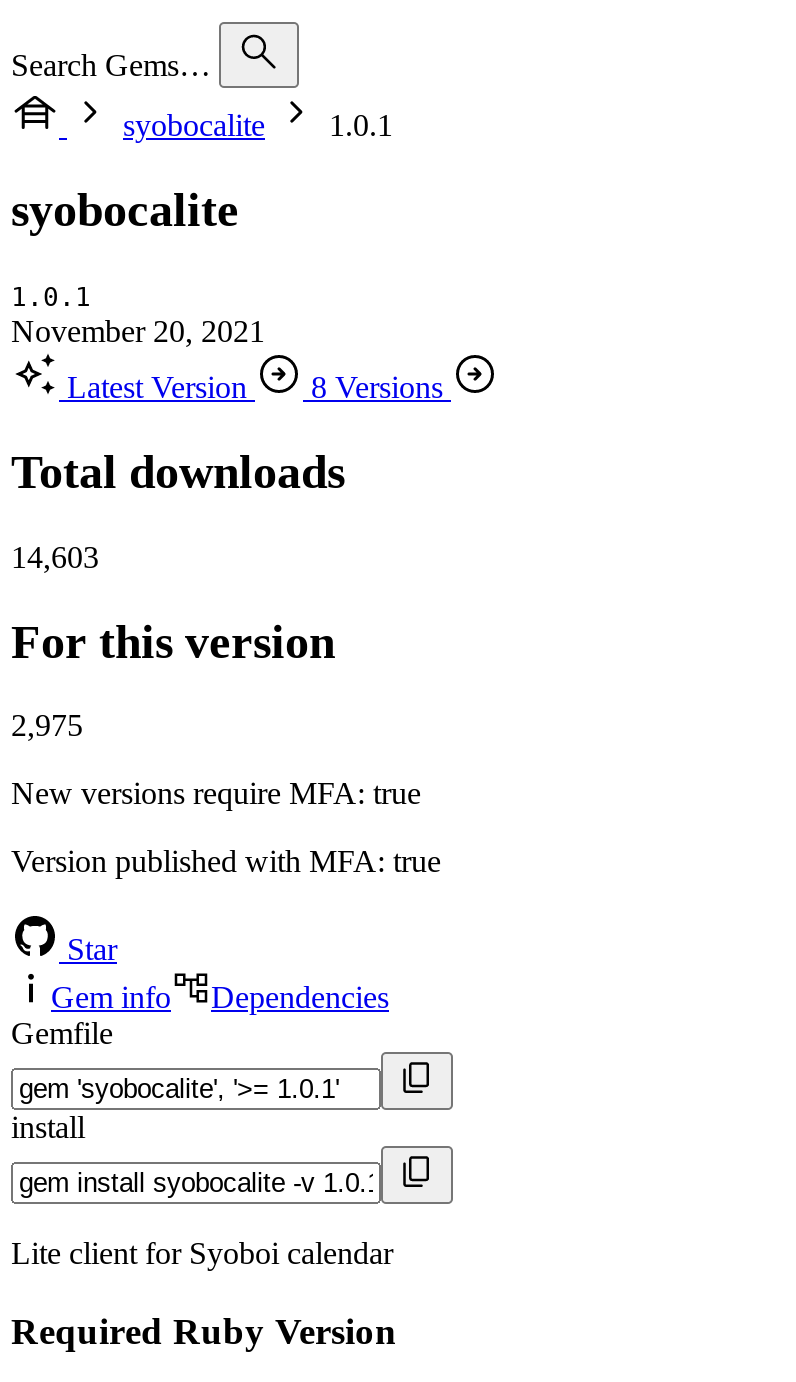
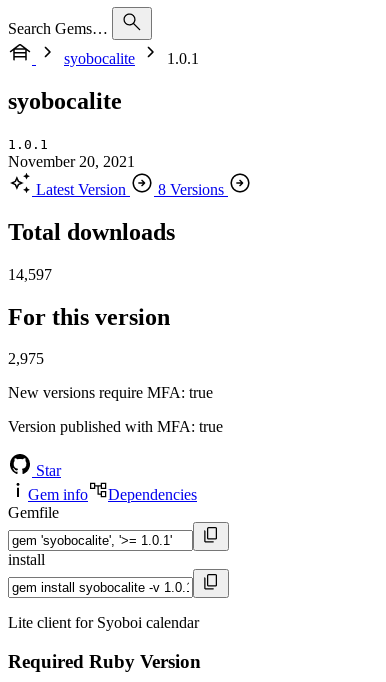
[11,539,99,573] 14,603 -> [8,266,52,283] 14,597

